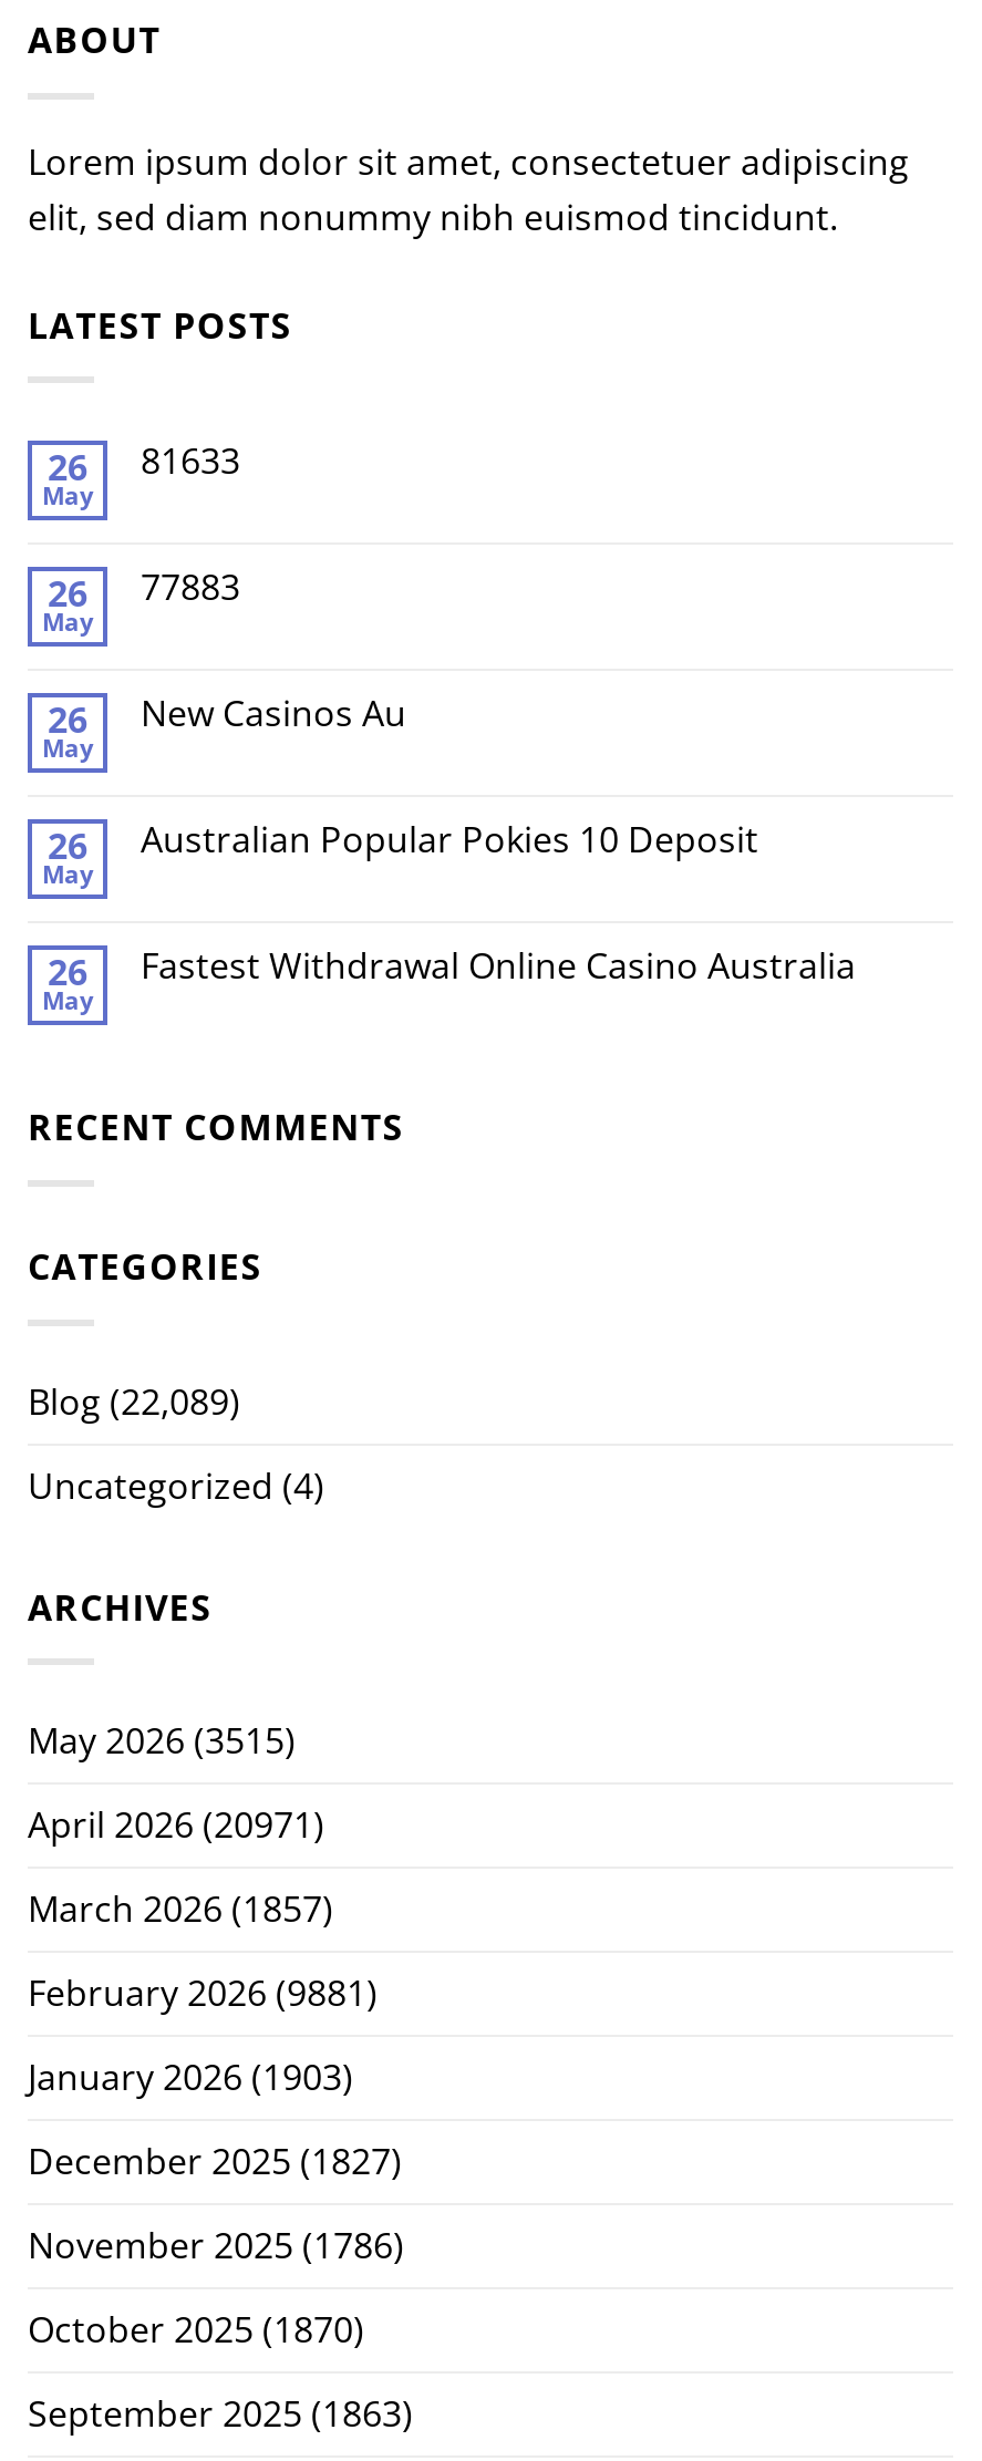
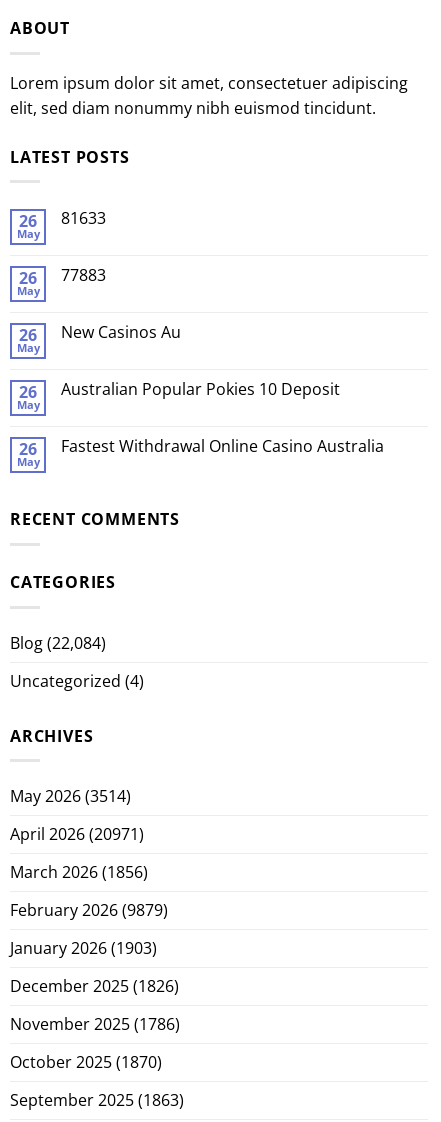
[28,1376,240,1425] Blog (22,089) -> [10,631,106,653] Blog (22,084)
[28,1716,296,1765] May 2026 (3515) -> [10,785,131,807] May 2026 (3514)
[28,1884,333,1933] March 2026 (1857) -> [10,861,148,883] March 2026 (1856)
[28,1969,378,2017] February 2026 (9881) -> [10,899,168,921] February 2026 (9879)
[28,2137,402,2186] December 2025 (1827) -> [10,975,179,997] December 2025 (1826)

